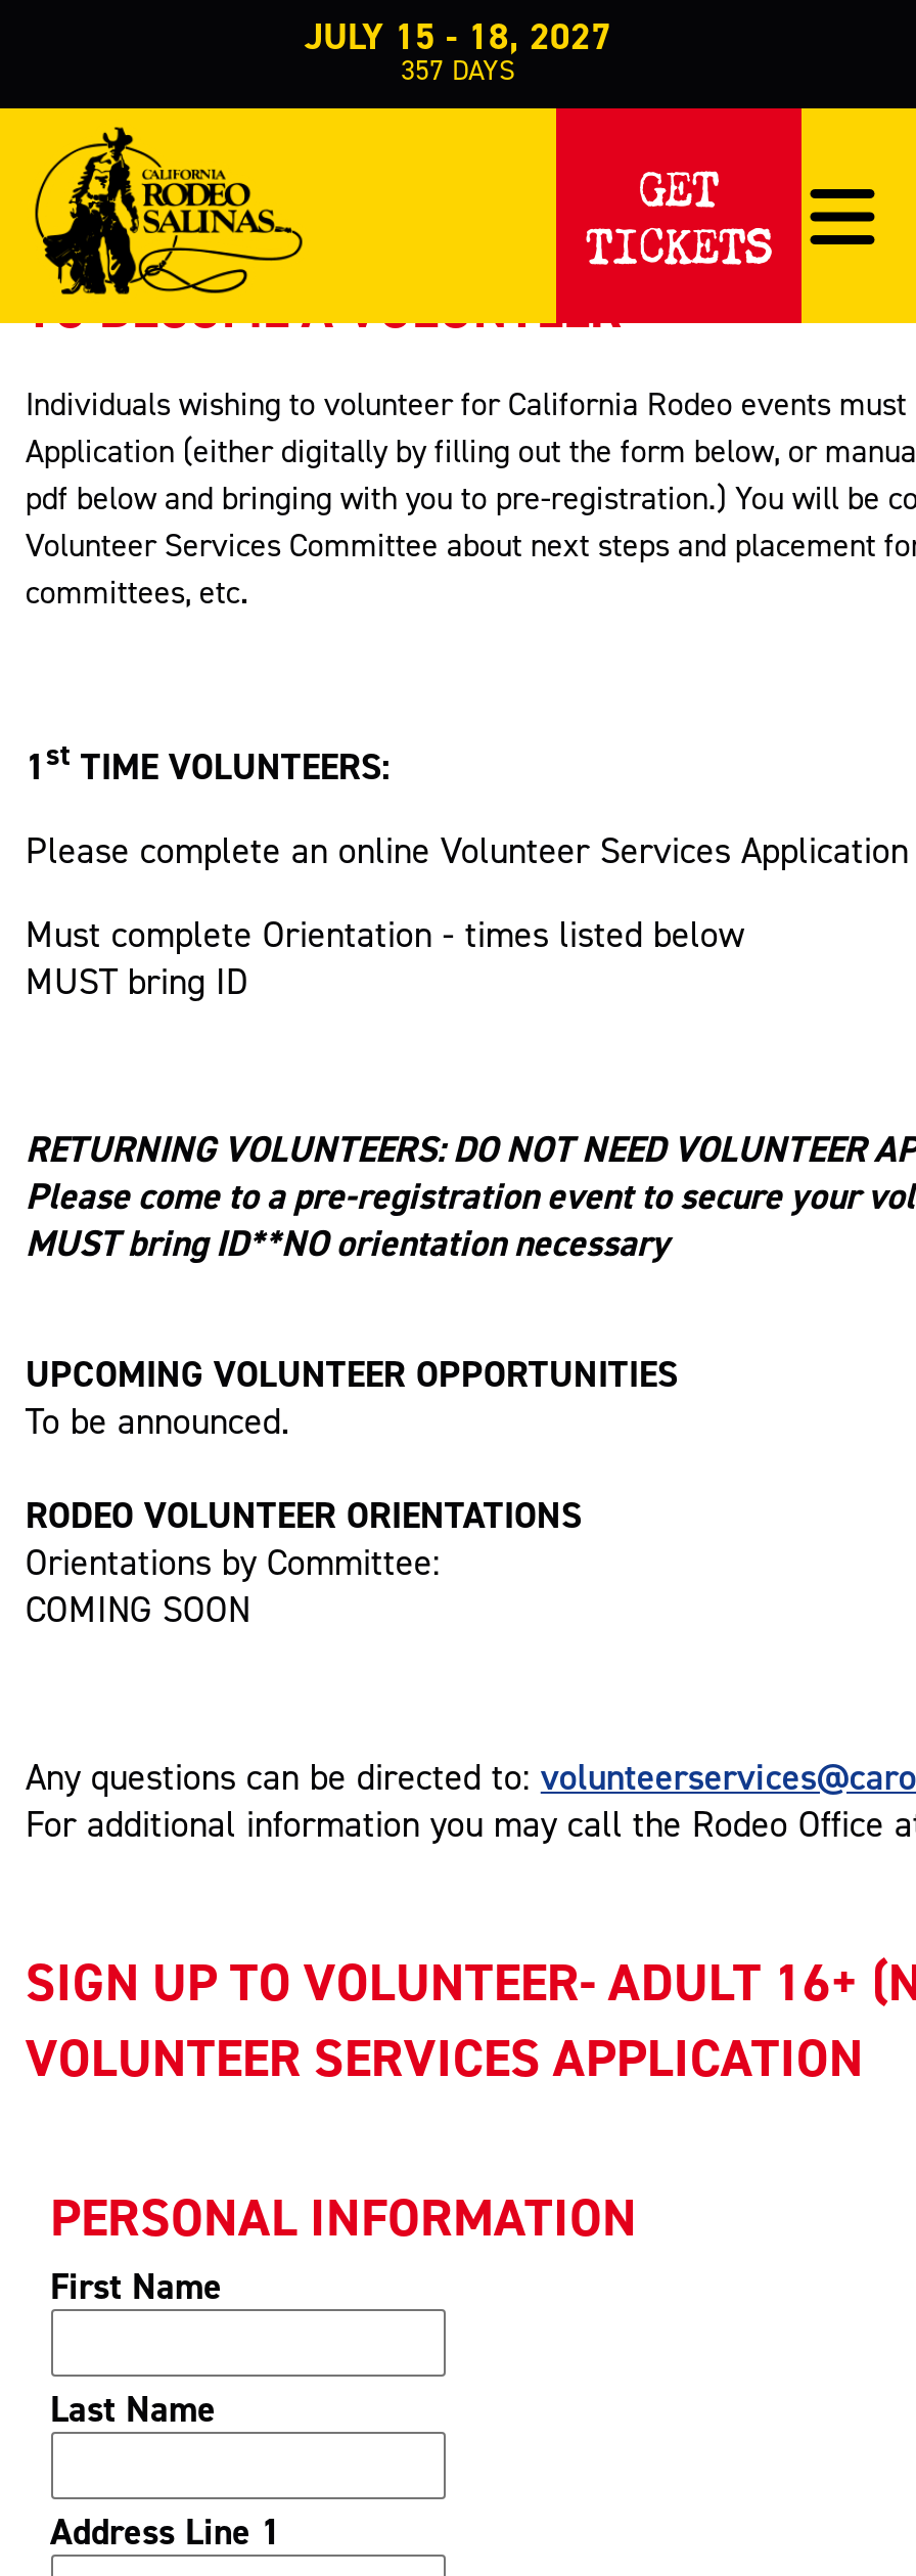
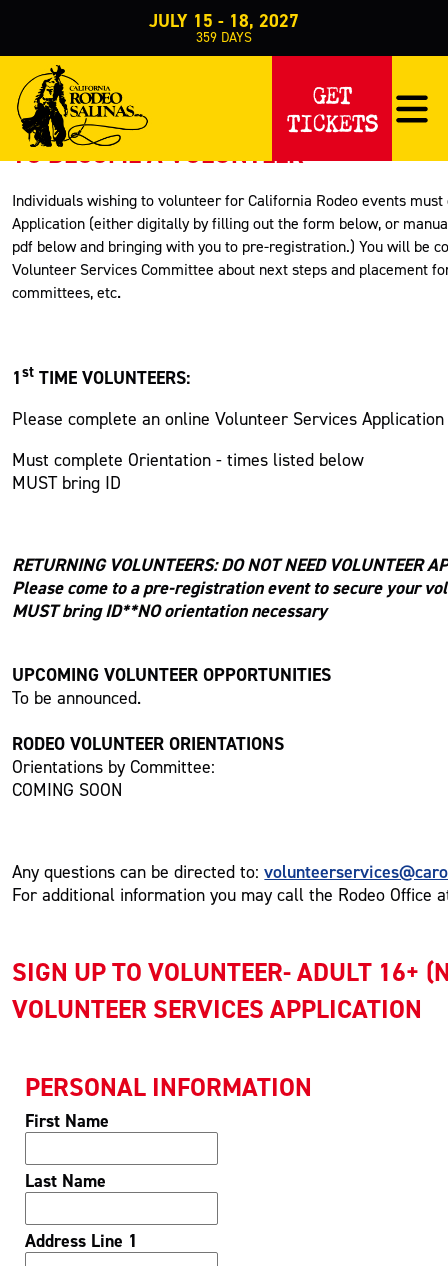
[401,51,515,86] 357 DAYS -> [196,28,252,45] 359 DAYS

